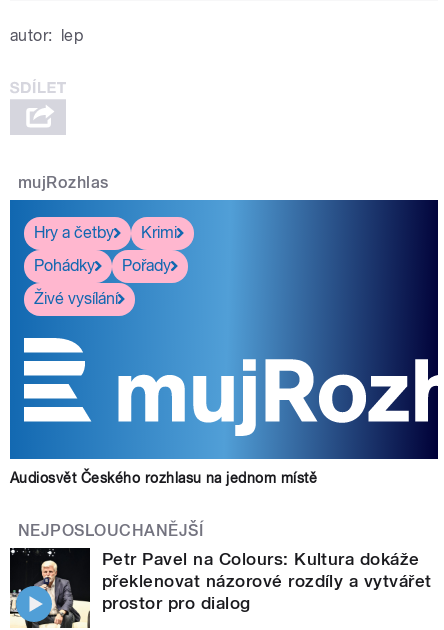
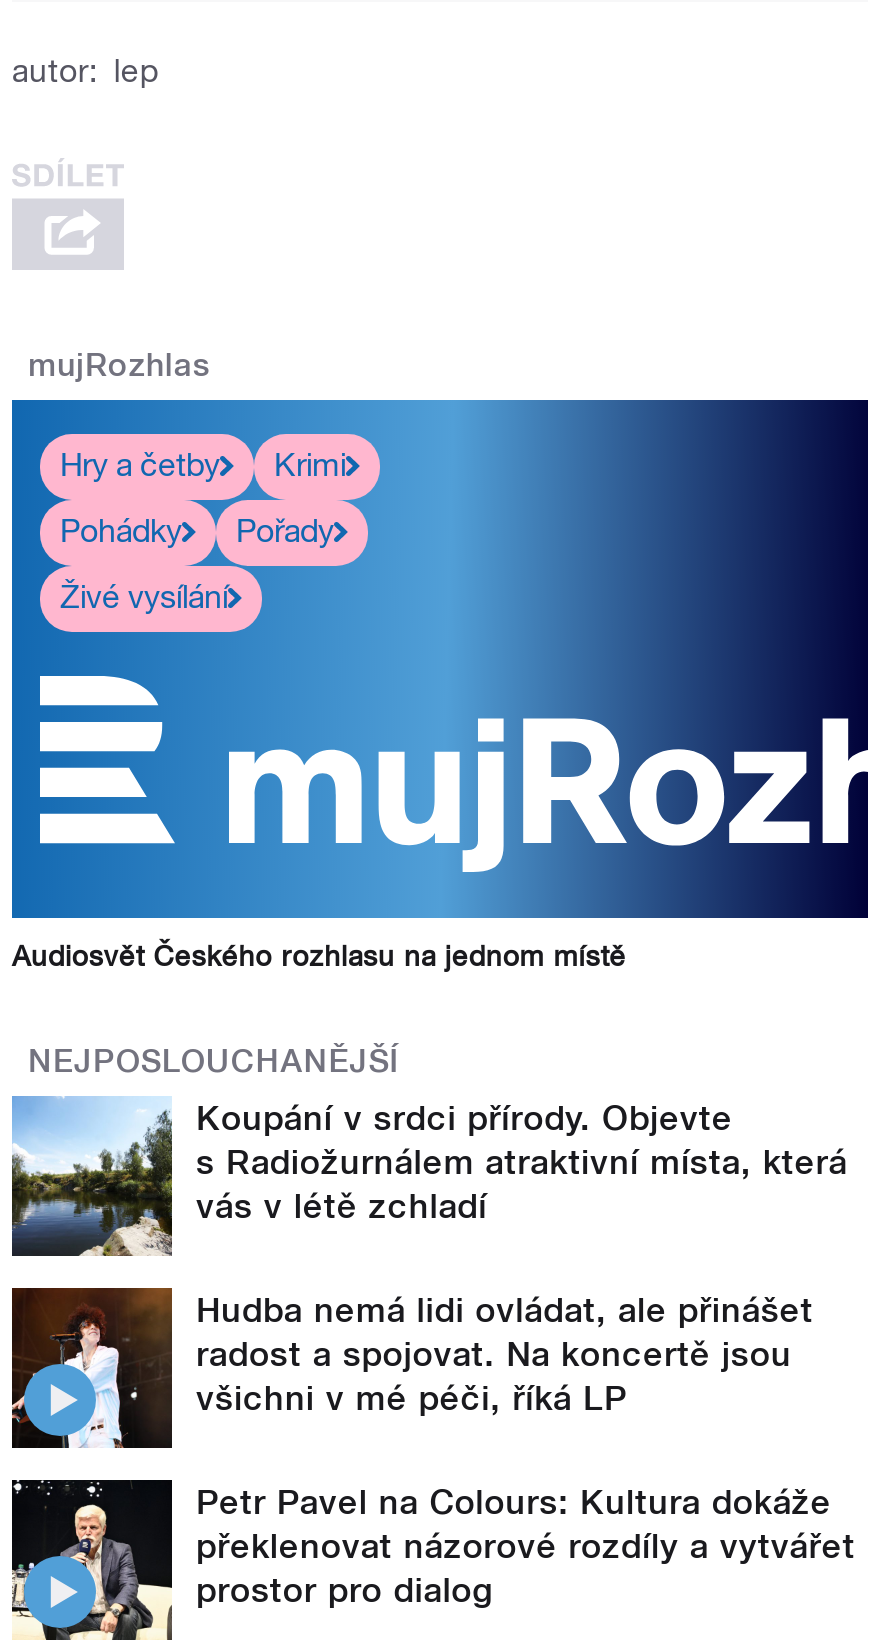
none -> [10,1096,847,1417] [image] | Koupání v srdci přírody. Objevte | s Radiožurnálem atraktivní místa, která | vás v létě zchladí | Hudba nemá lidi ovládat, ale přinášet | radost a spojovat. Na koncertě jsou | všichni v mé péči, říká LP
none -> [10,1286,174,1450] [image]

